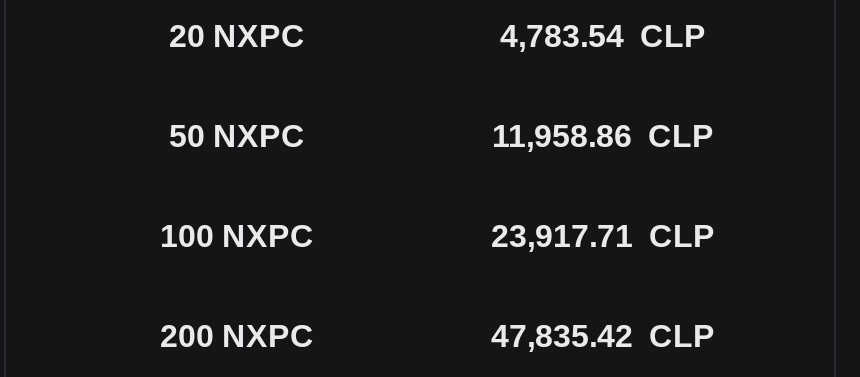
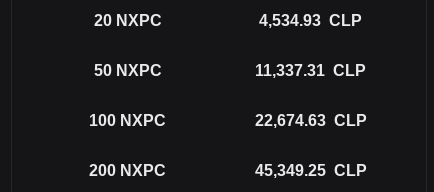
[500,19,706,53] 4,783.54 CLP -> [259,12,362,29] 4,534.93 CLP
[492,119,714,153] 11,958.86 CLP -> [255,62,366,79] 11,337.31 CLP
[491,219,715,253] 23,917.71 CLP -> [254,112,366,129] 22,674.63 CLP
[491,319,715,353] 47,835.42 CLP -> [254,162,366,179] 45,349.25 CLP

